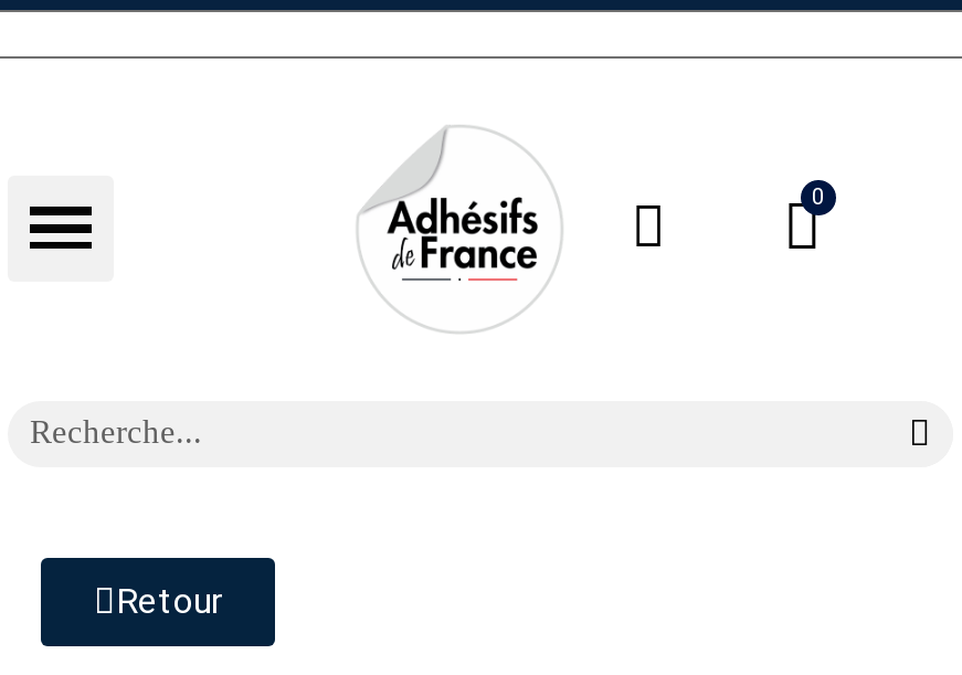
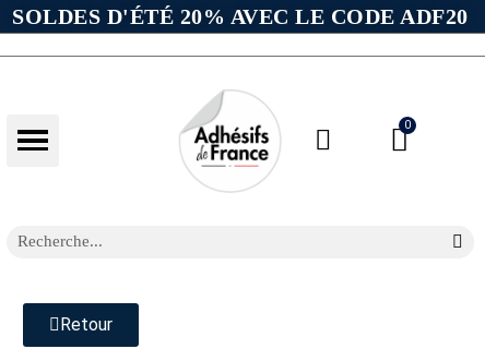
none -> [12,4,468,28] SOLDES D'ÉTÉ 20% AVEC LE CODE ADF20

